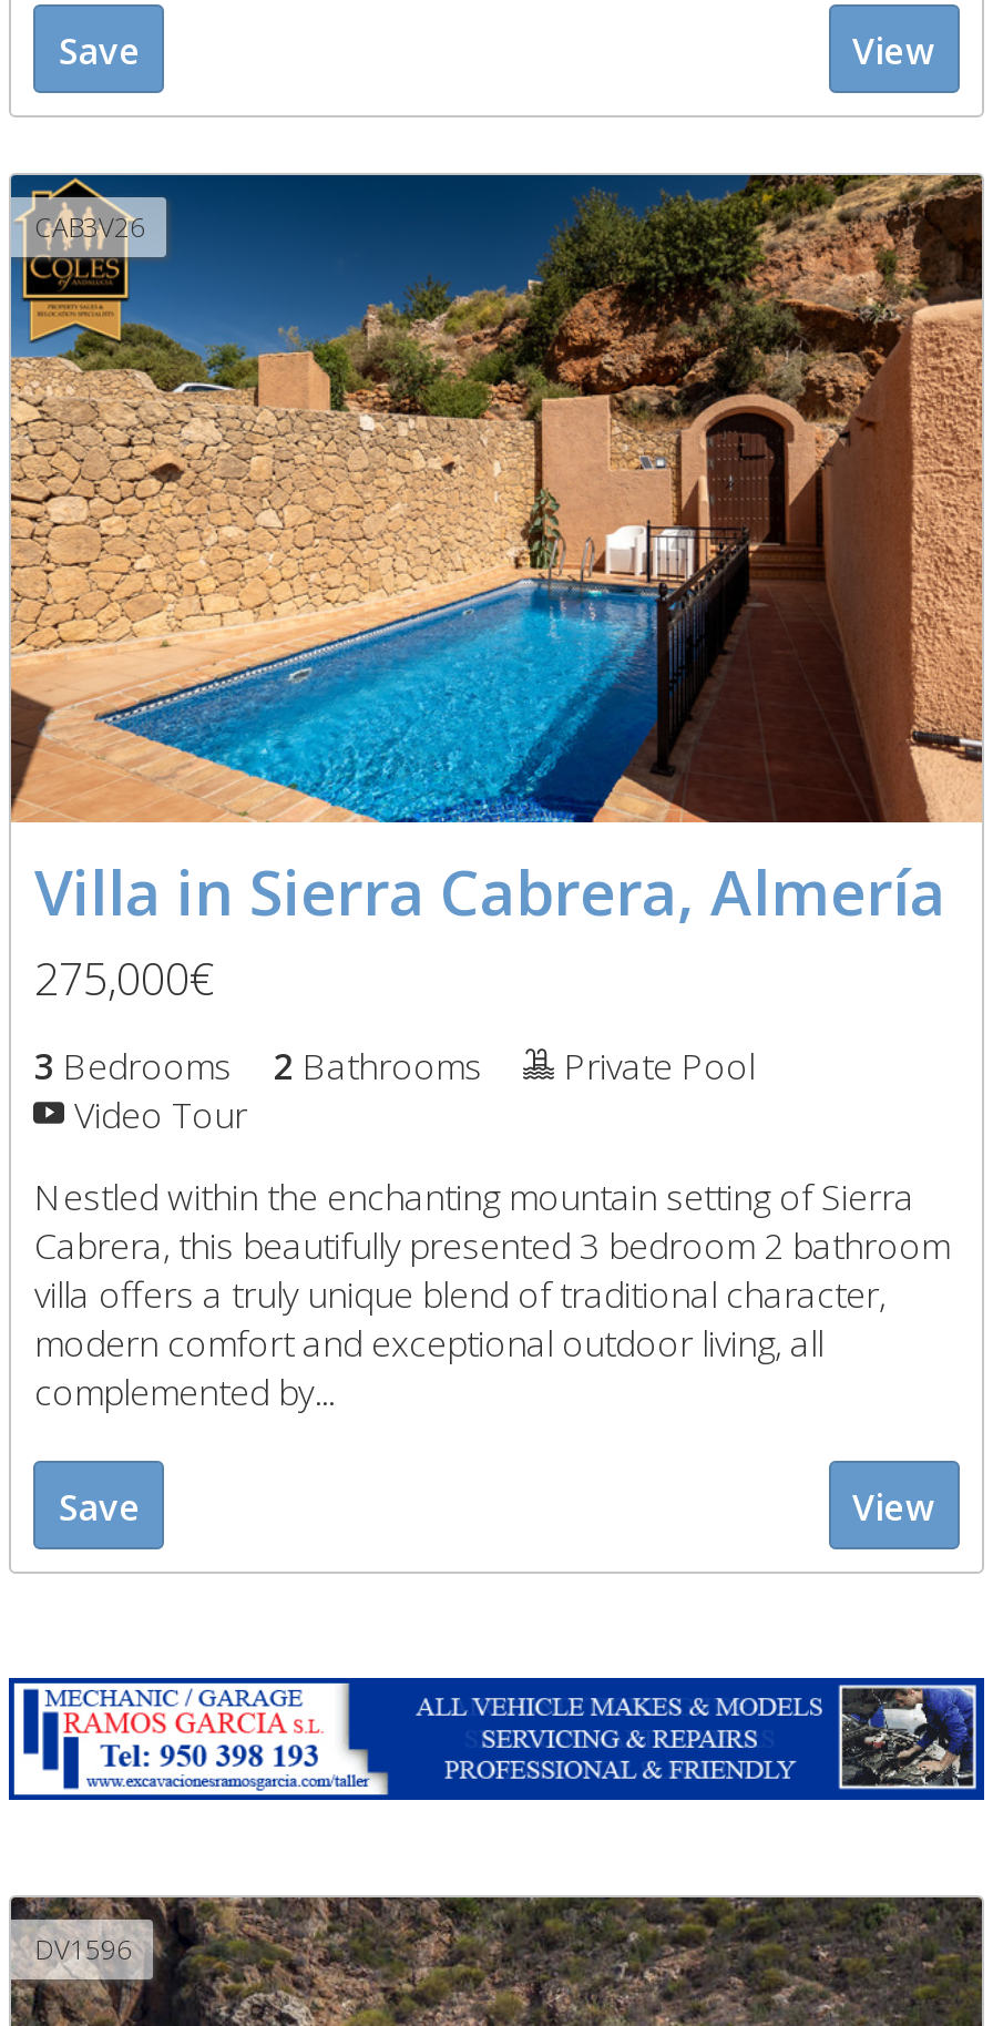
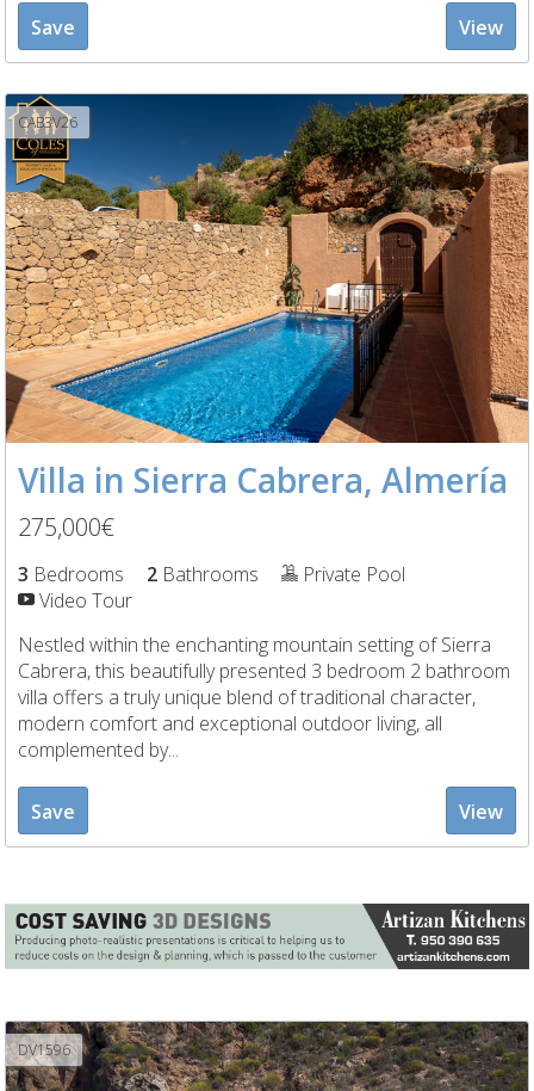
[7,1676,984,1802] [image] -> [5,902,529,969] [image]

